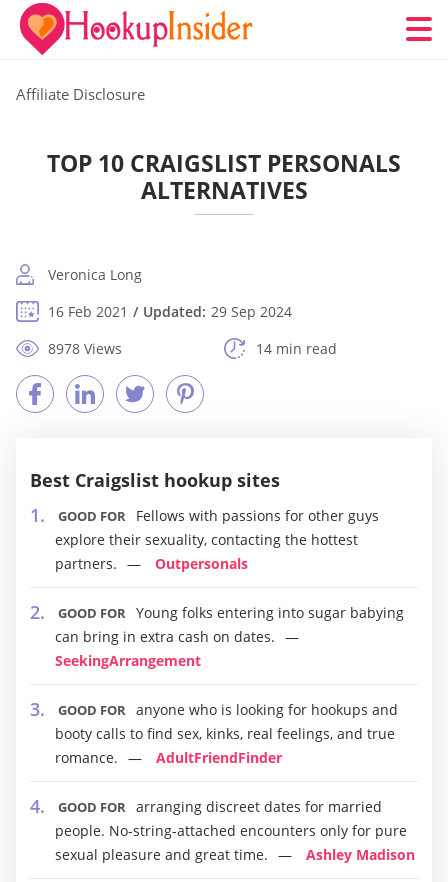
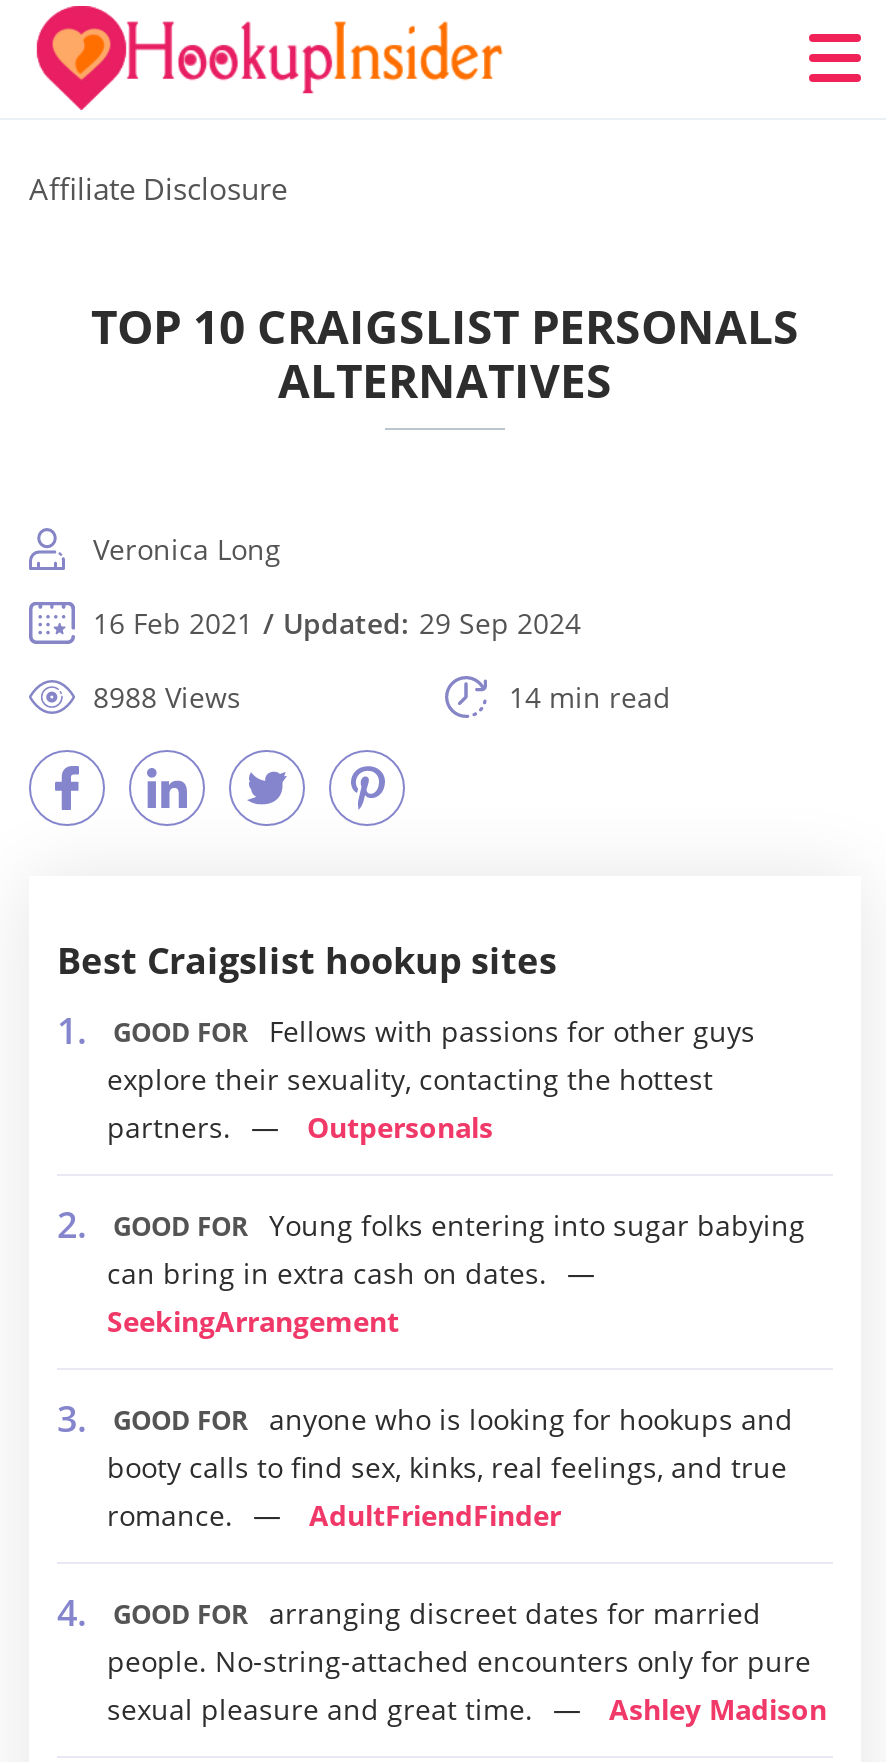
[48,339,122,358] 8978 Views -> [93,678,241,716] 8988 Views

